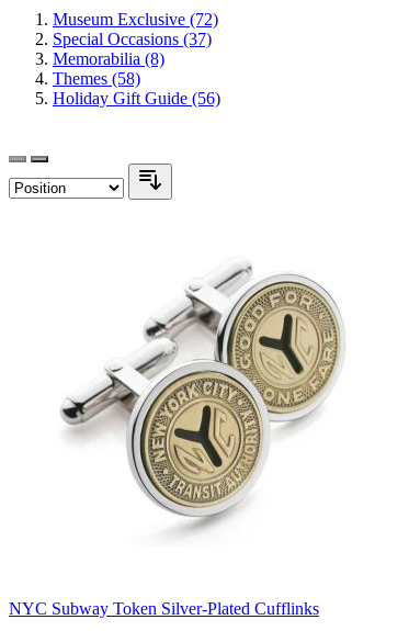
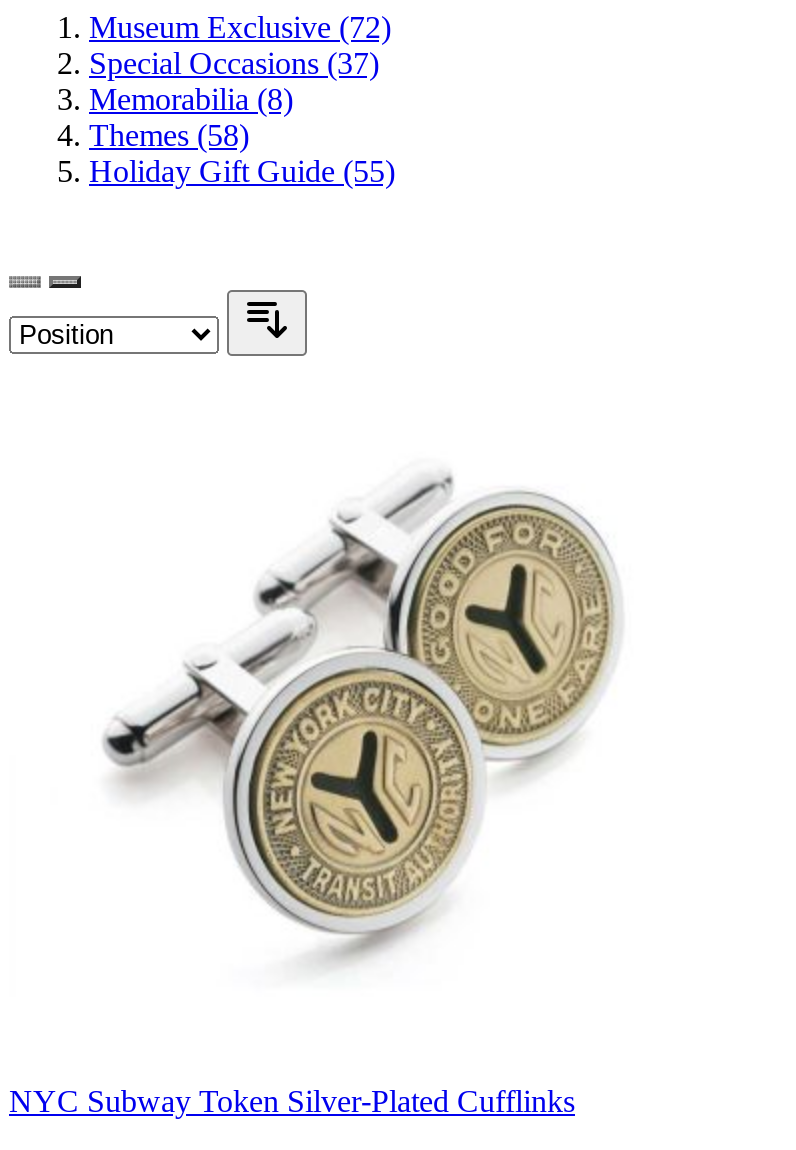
[53,89,220,108] Holiday Gift Guide (56) -> [89,154,395,188] Holiday Gift Guide (55)

